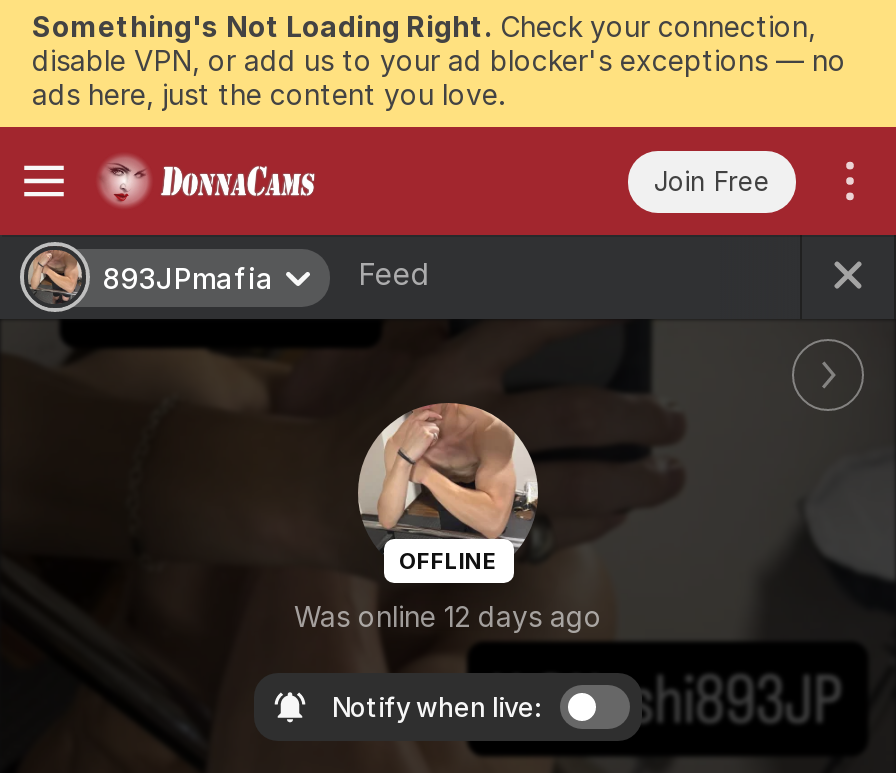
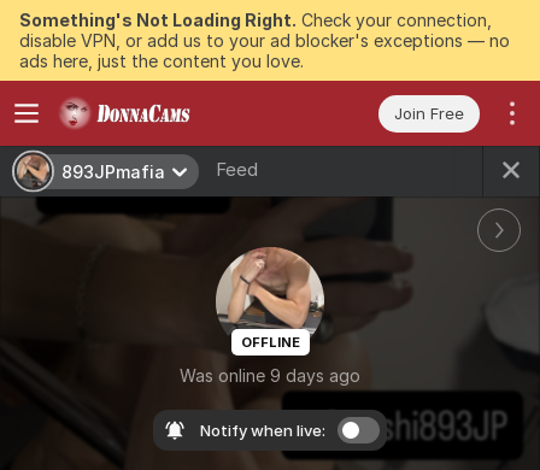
[294,598,602,632] Was online 12 days ago -> [180,365,360,385] Was online 9 days ago

